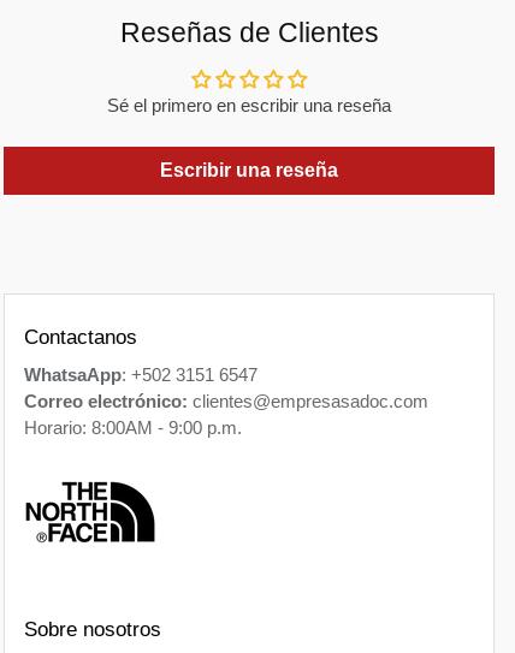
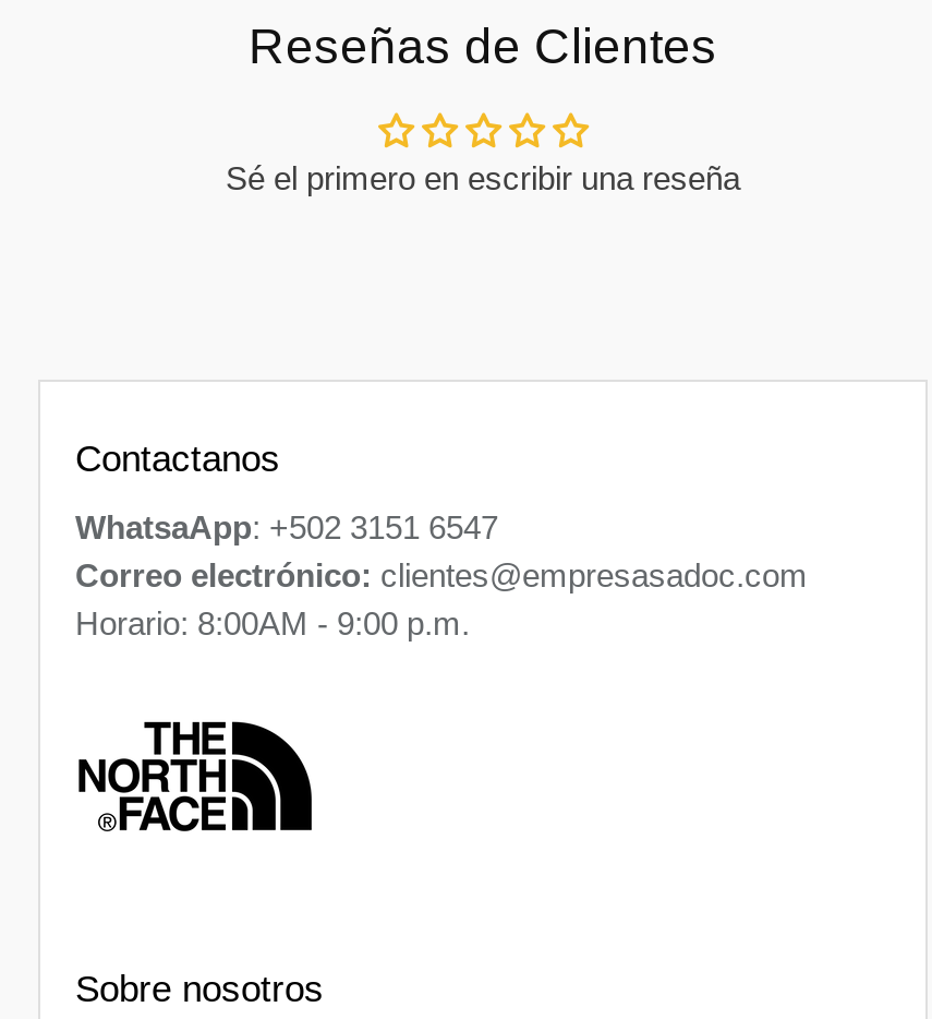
[160,159,338,180] Escribir una reseña -> none

